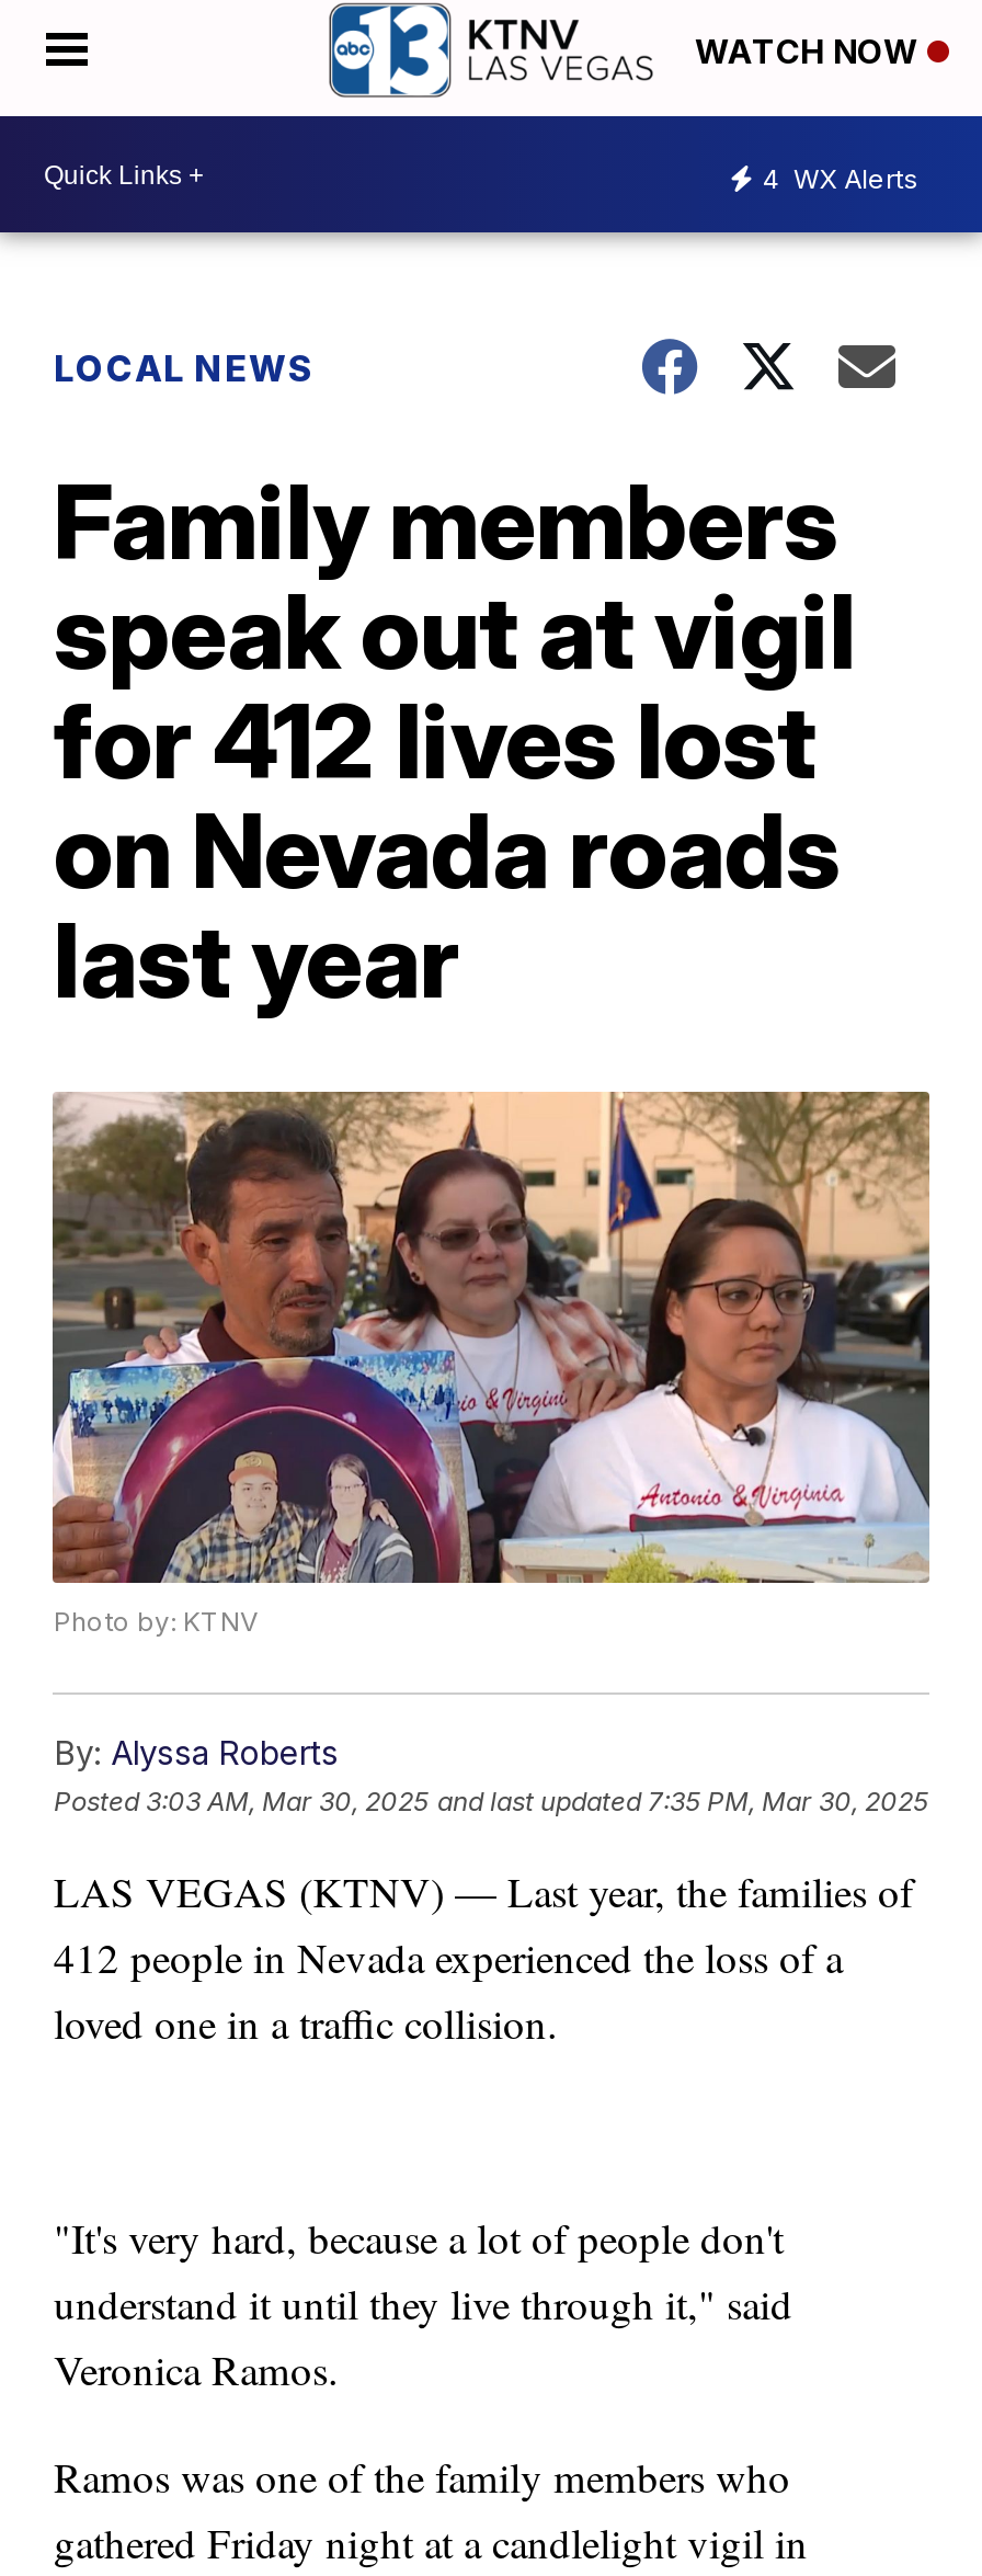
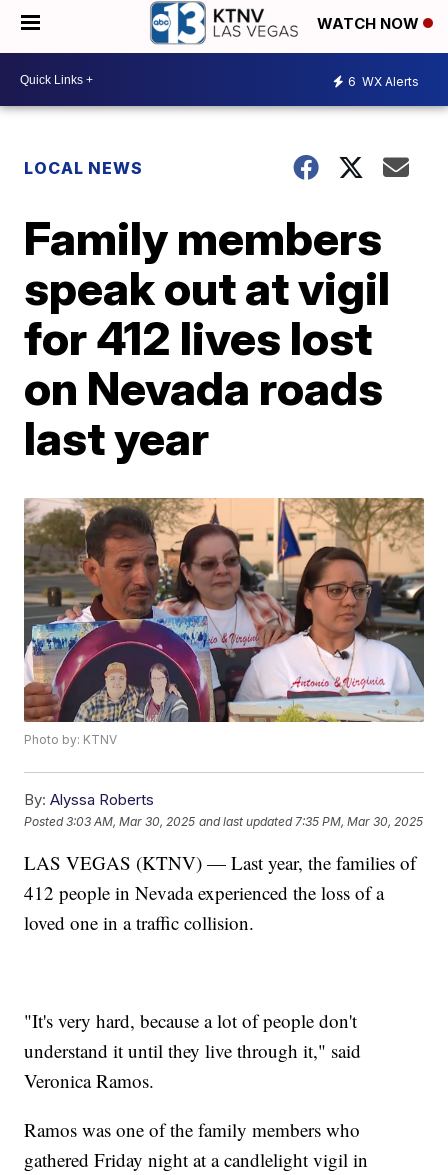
[763,161,918,194] 4 WX Alerts -> [348,73,419,88] 6 WX Alerts

